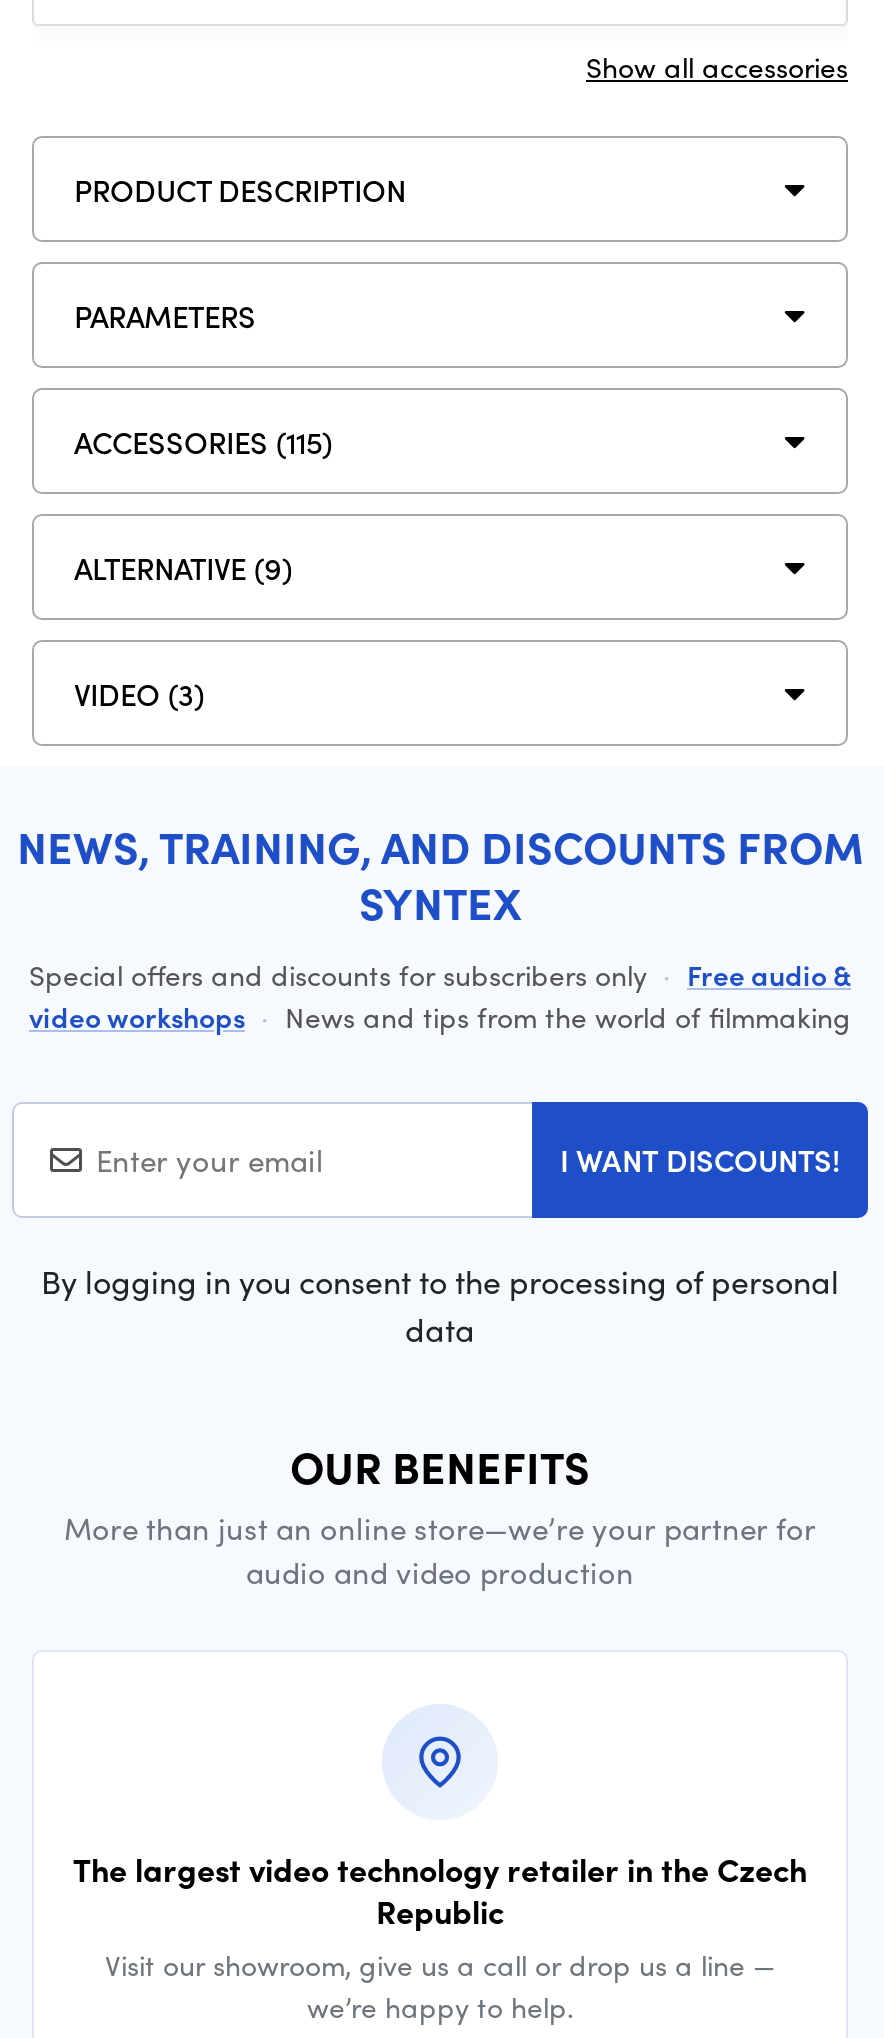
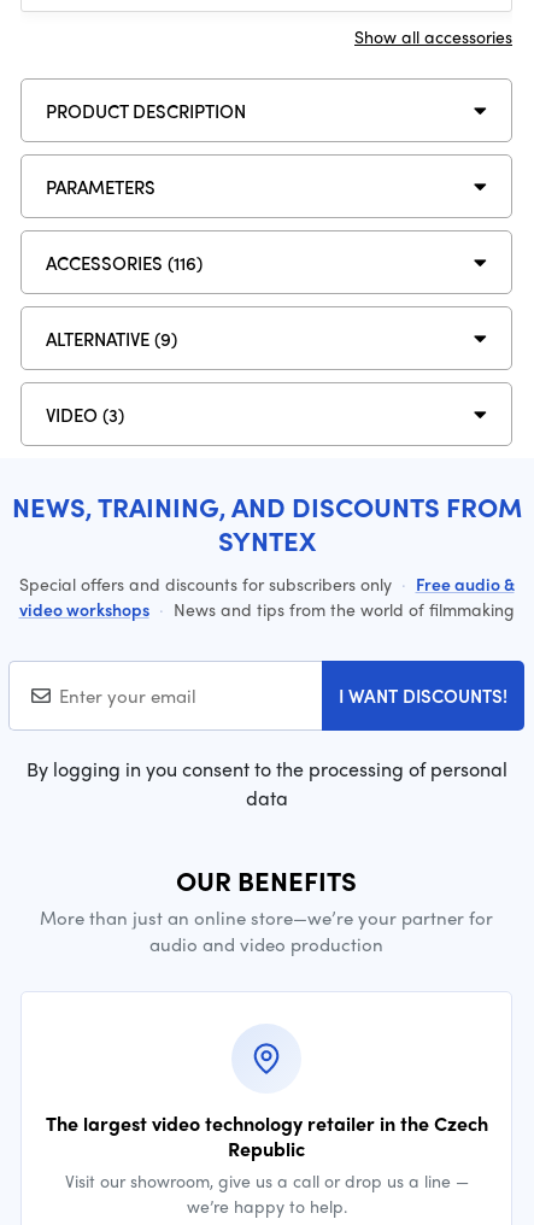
[74,419,332,463] ACCESSORIES (115) -> [46,249,203,276] ACCESSORIES (116)

